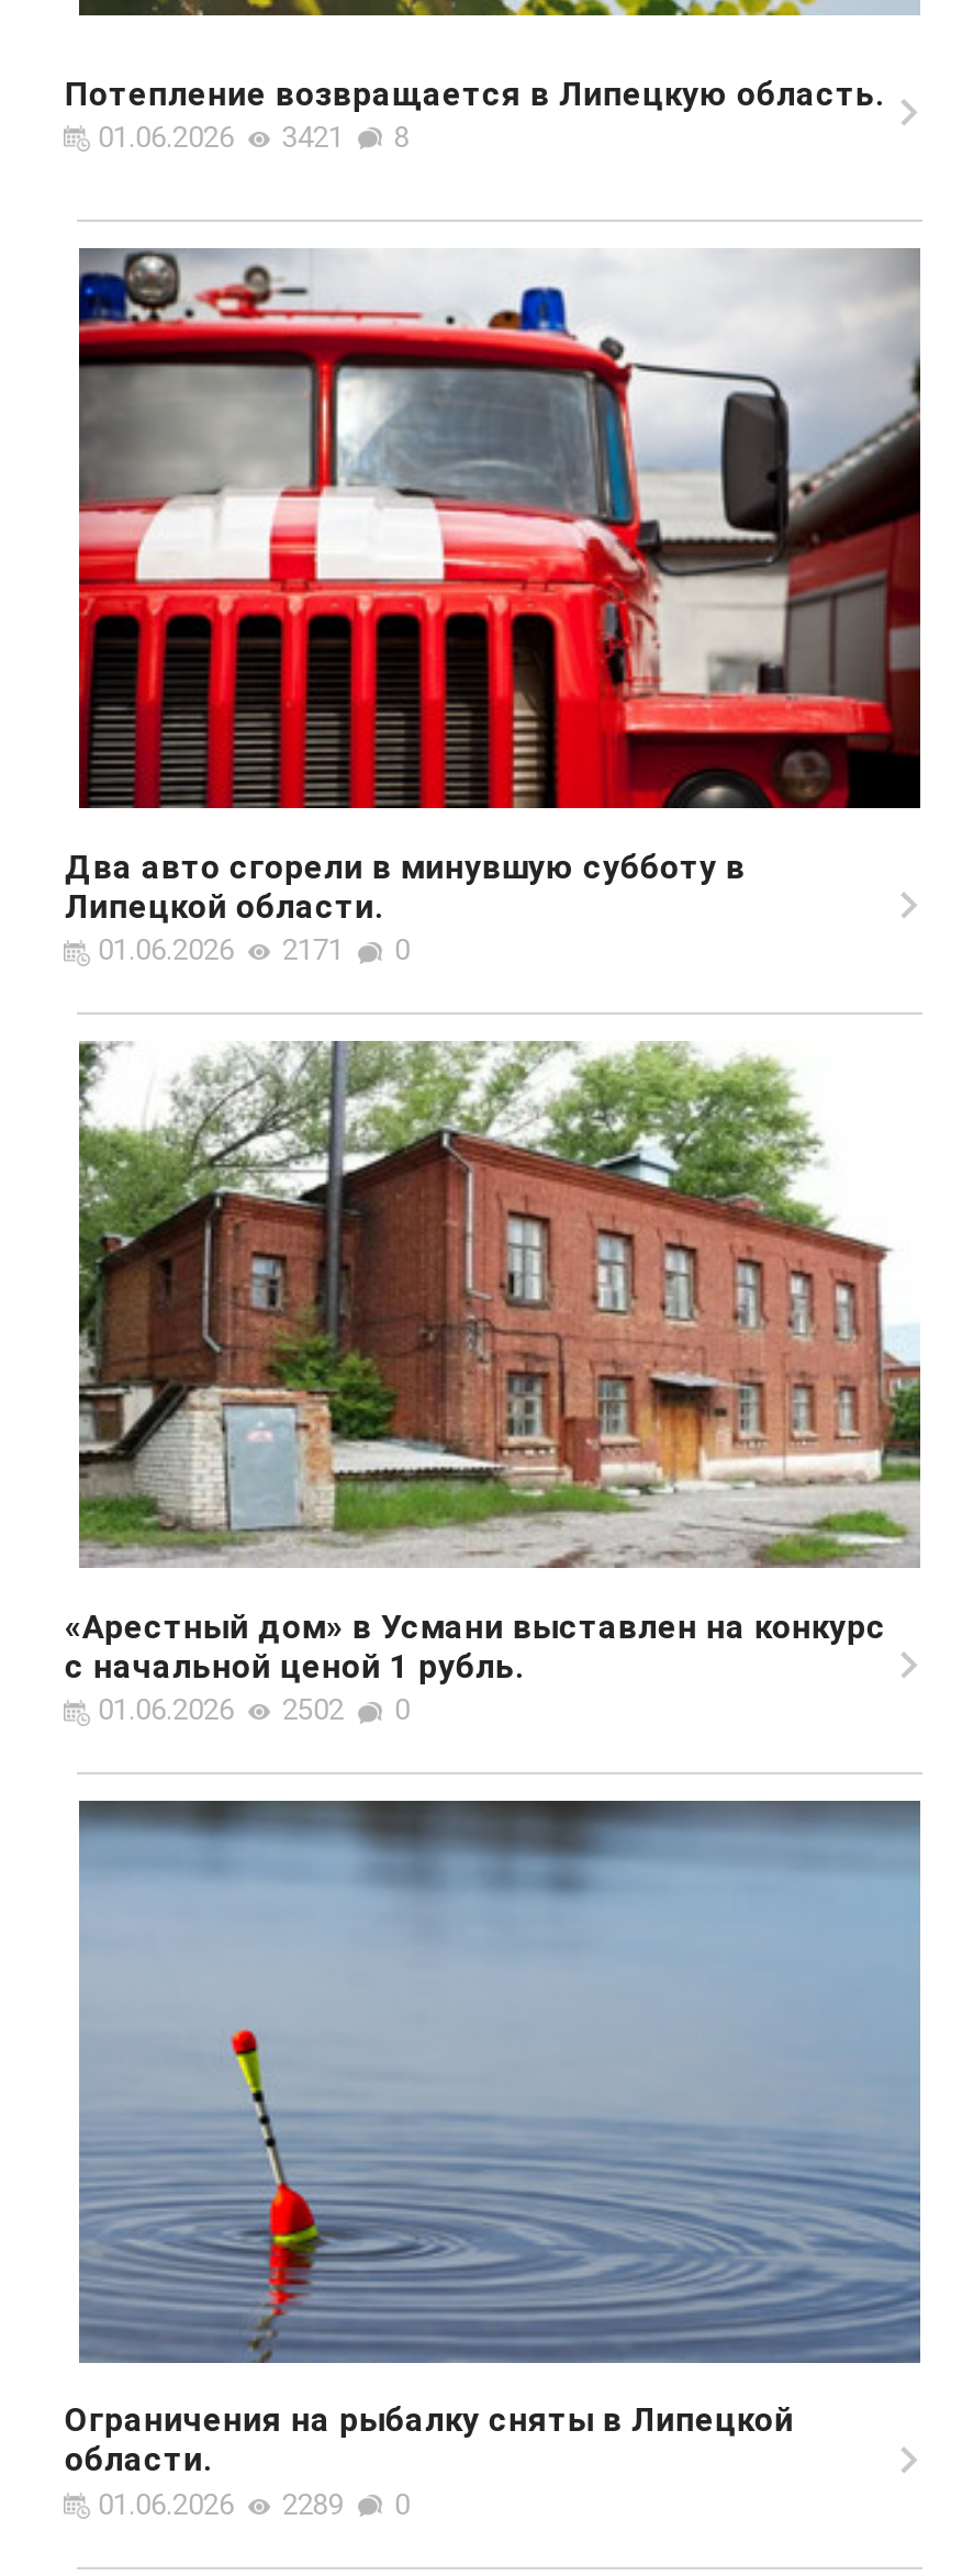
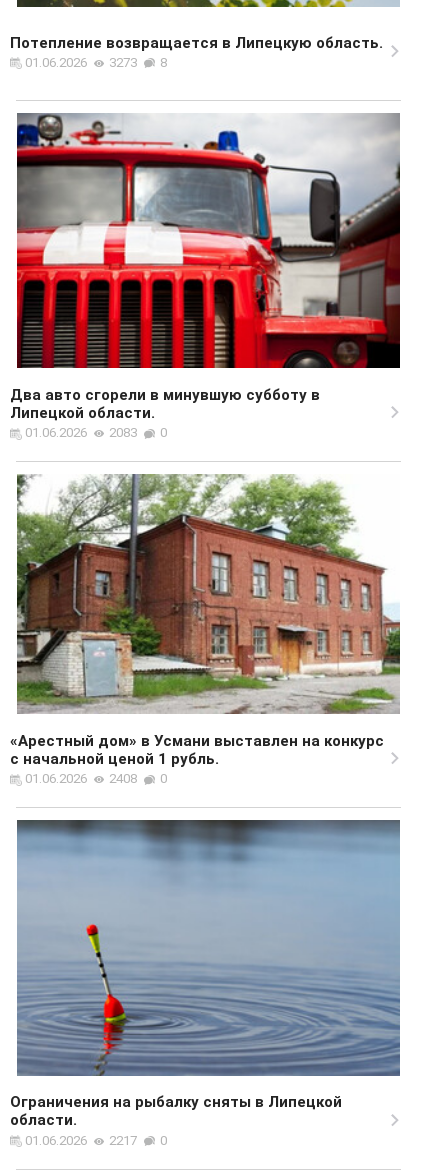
[98,121,409,154] 01.06.2026 3421 8 -> [25,55,167,70] 01.06.2026 3273 8
[98,934,409,967] 01.06.2026 2171 0 -> [25,425,167,440] 01.06.2026 2083 0
[98,1694,409,1727] 01.06.2026 2502 0 -> [25,771,167,786] 01.06.2026 2408 0
[98,2487,409,2520] 01.06.2026 2289 0 -> [25,1133,167,1148] 01.06.2026 2217 0

